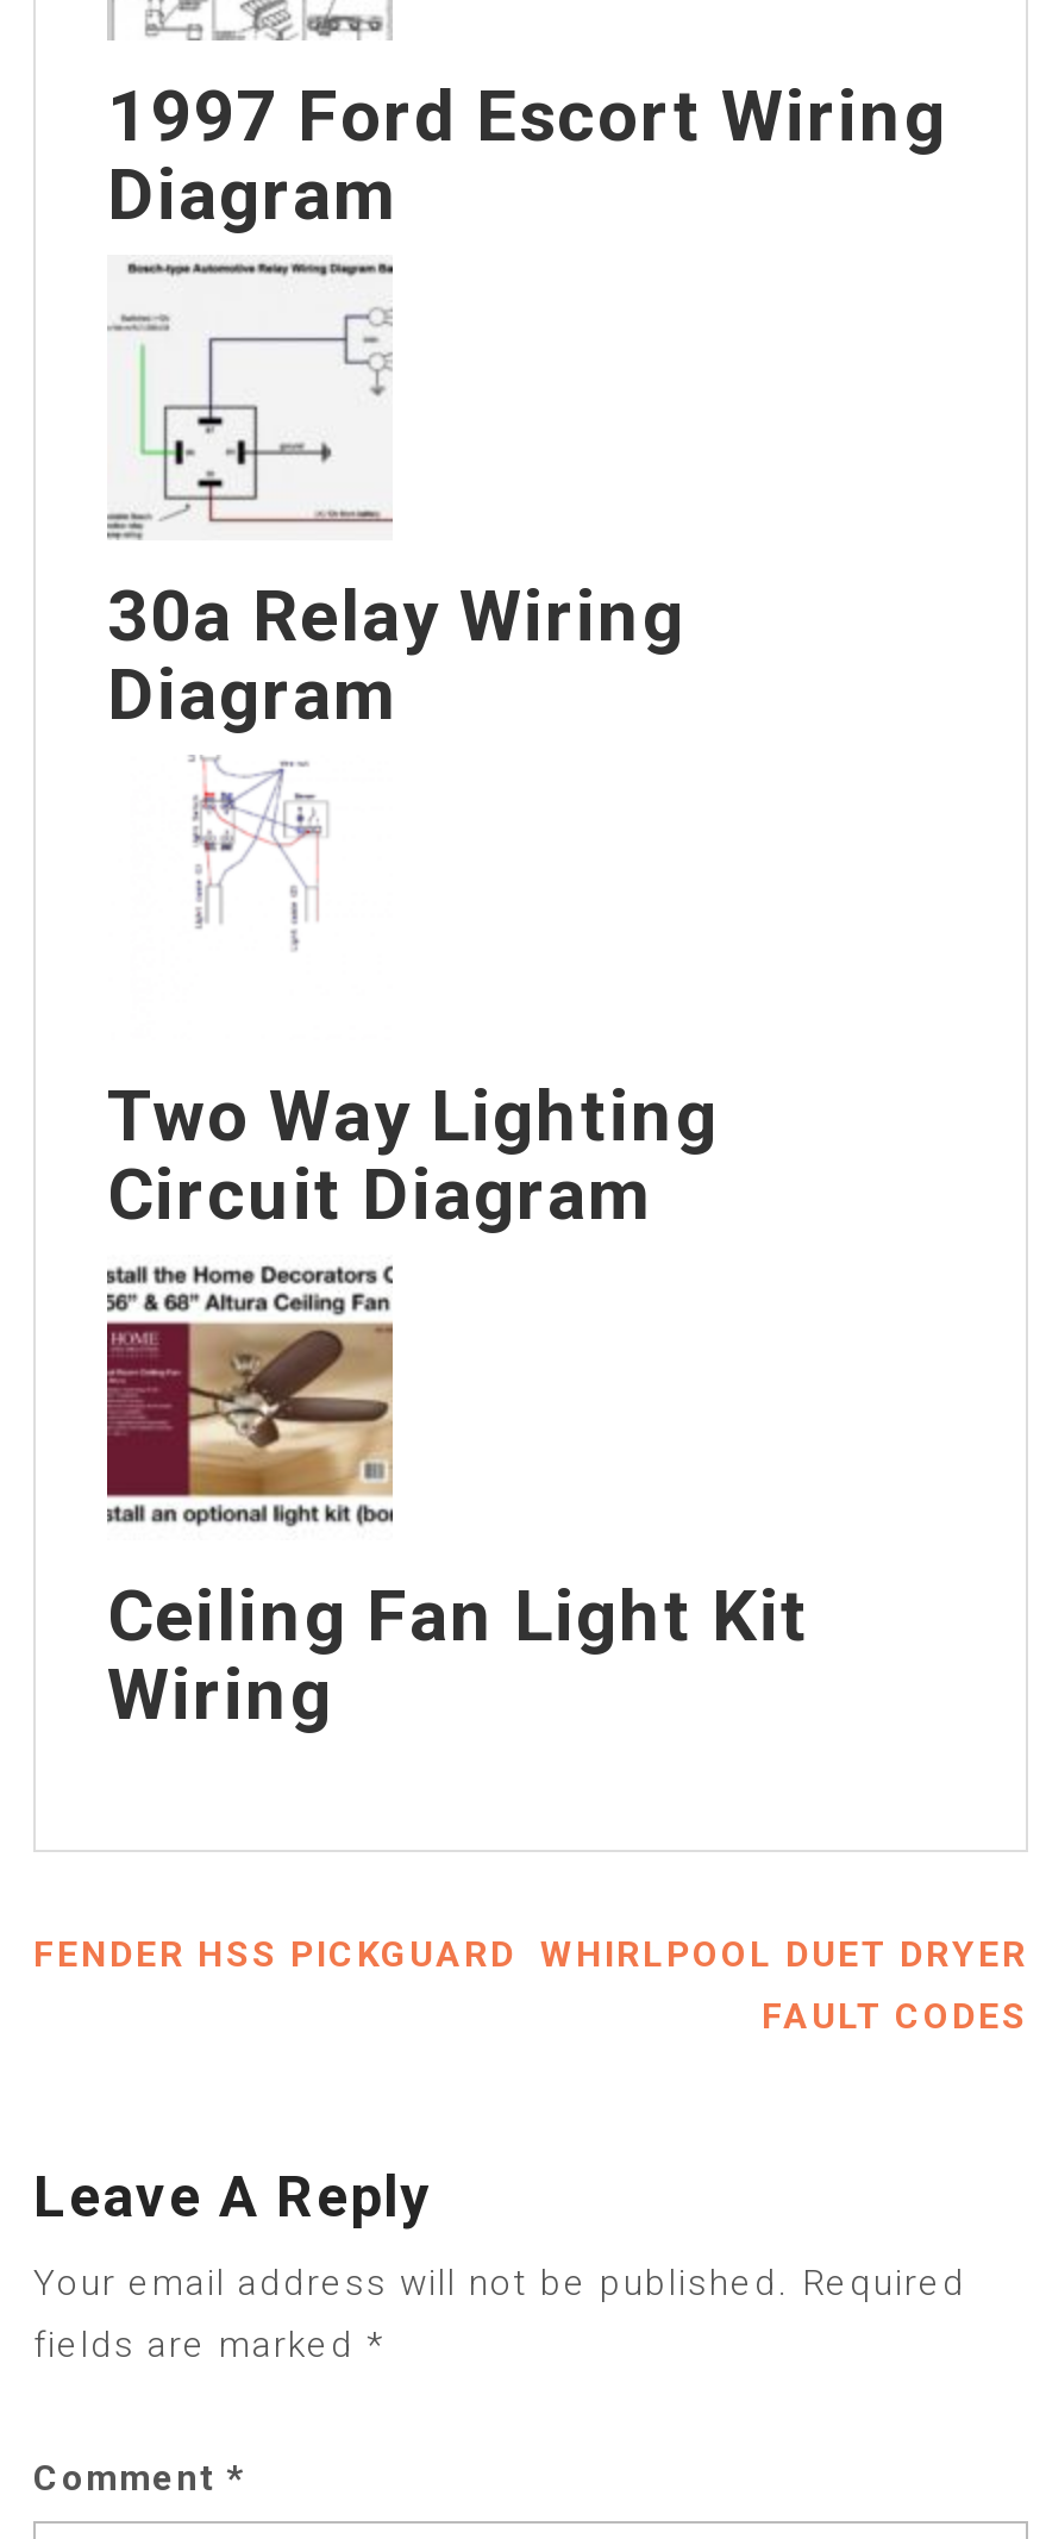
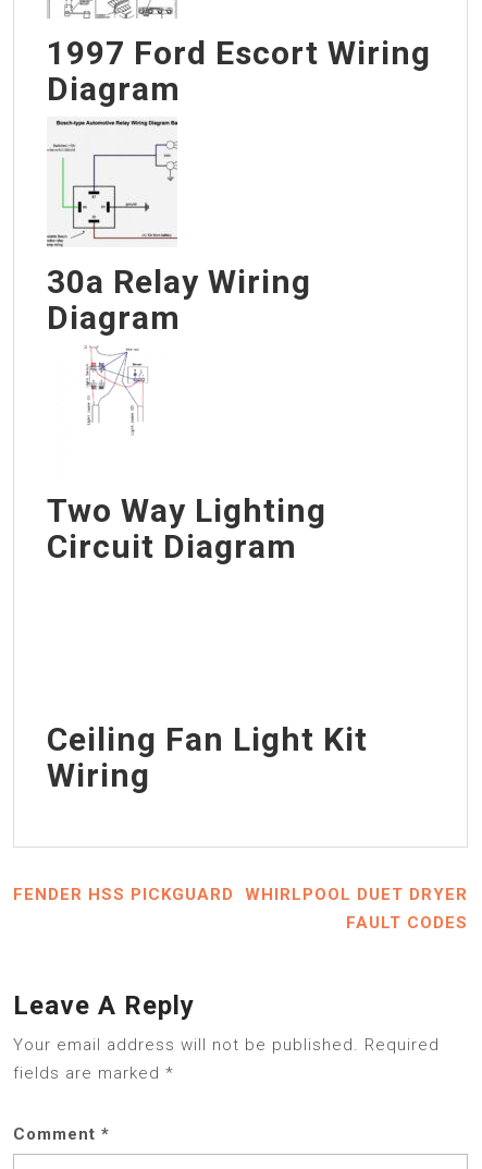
[105,1264,395,1528] [image] -> none

